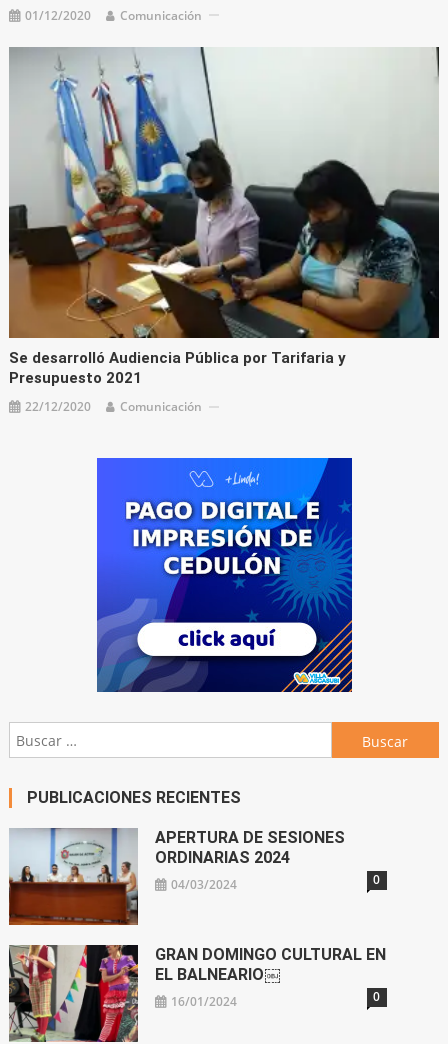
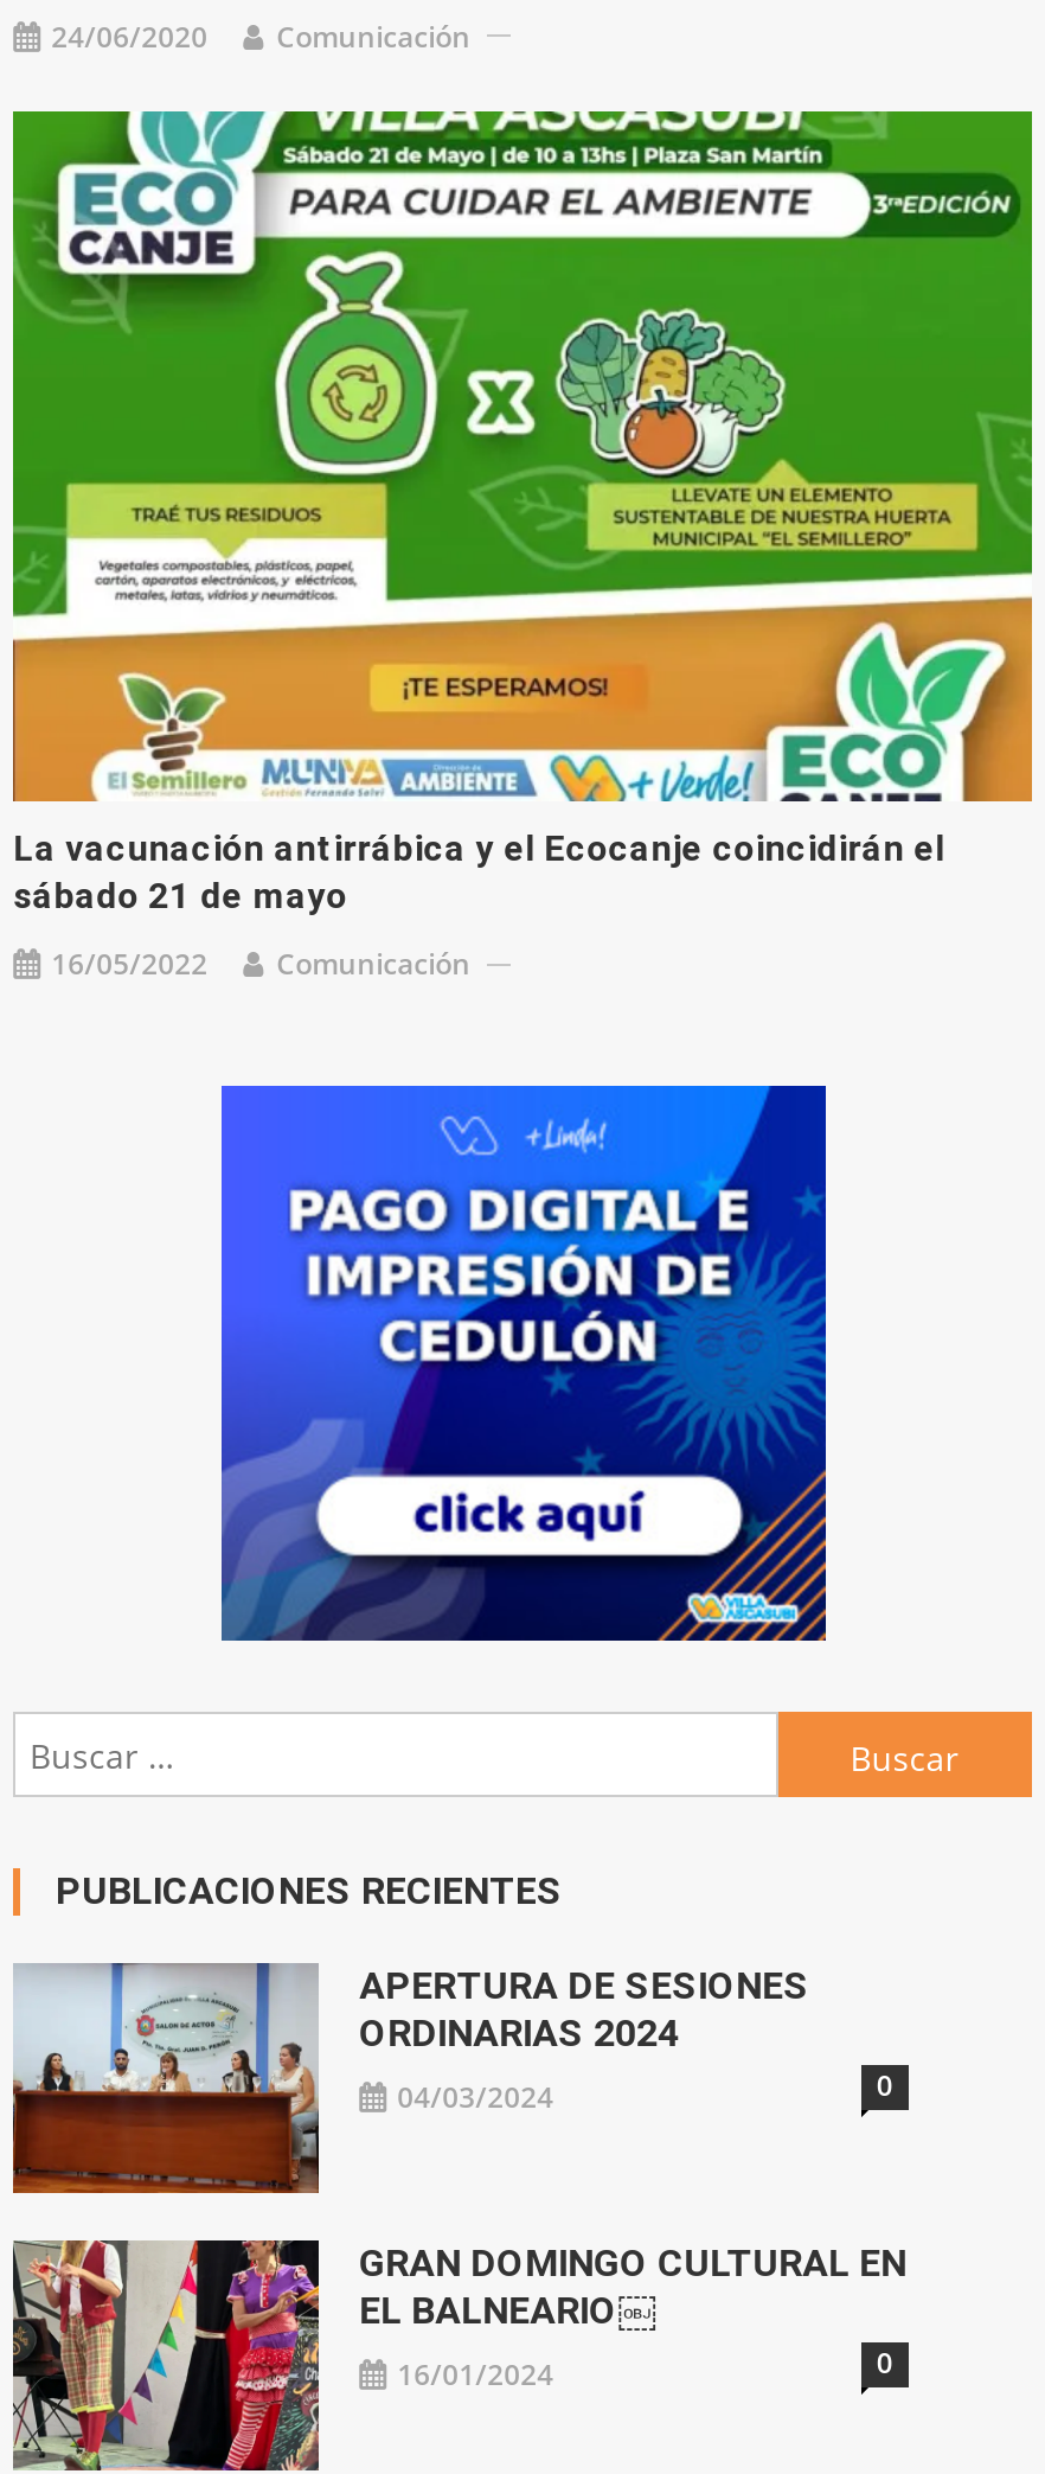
[25,7,202,24] 01/12/2020 Comunicación -> [51,16,471,56] 24/06/2020 Comunicación
[8,47,440,387] [image] | Se desarrolló Audiencia Pública por Tarifaria y | Presupuesto 2021 -> [11,109,1034,919] [image] | La vacunación antirrábica y el Ecocanje coincidirán el | sábado 21 de mayo
[25,398,202,415] 22/12/2020 Comunicación -> [51,945,471,985] 16/05/2022 Comunicación

